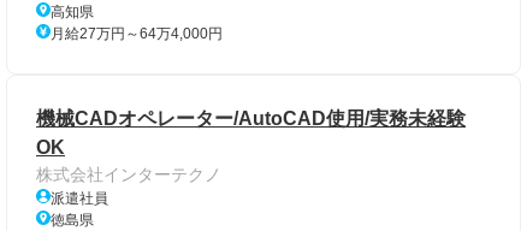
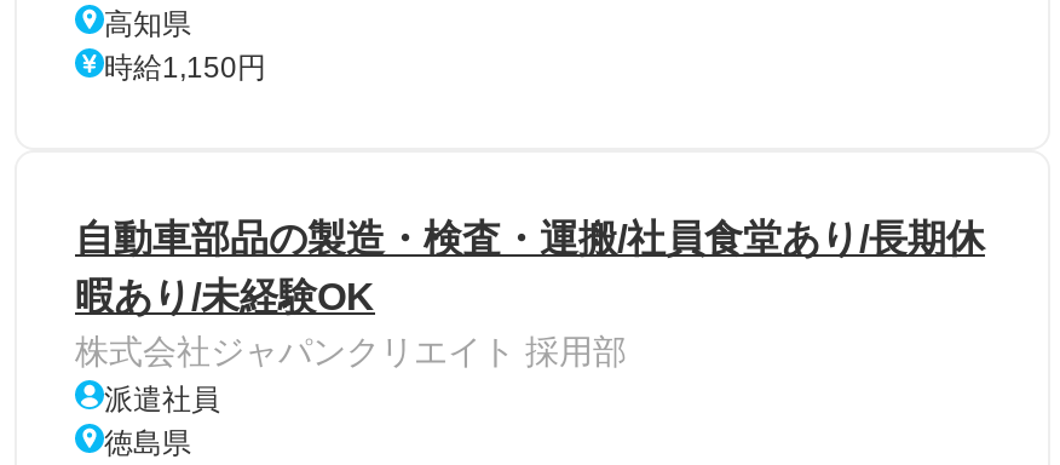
[51,25,223,42] 月給27万円～64万4,000円 -> [104,50,266,84] 時給1,150円
[36,108,466,184] 機械CADオペレーター/AutoCAD使用/実務未経験 | OK | 株式会社インターテクノ -> [75,217,985,370] 自動車部品の製造・検査・運搬/社員食堂あり/長期休 | 暇あり/未経験OK | 株式会社ジャパンクリエイト 採用部

